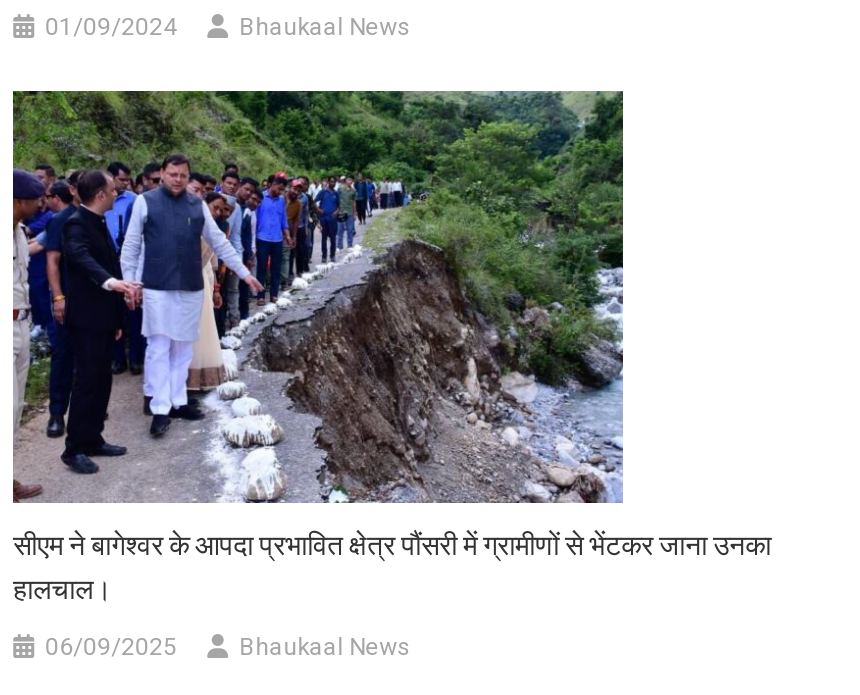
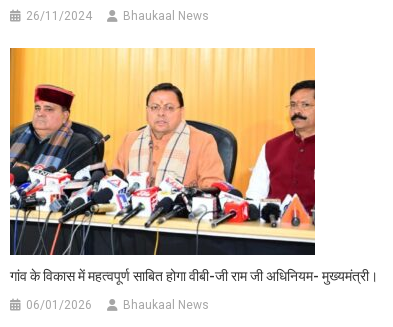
[45,12,177,40] 01/09/2024 -> [26,9,92,23] 26/11/2024
[11,88,771,604] [image] | सीएम ने बागेश्वर के आपदा प्रभावित क्षेत्र पौंसरी में ग्रामीणों से भेंटकर जाना उनका | हालचाल। -> [9,47,378,284] [image] | गांव के विकास में महत्वपूर्ण साबित होगा वीबी-जी राम जी अधिनियम- मुख्यमंत्री।
[45,632,177,660] 06/09/2025 -> [26,298,92,312] 06/01/2026

